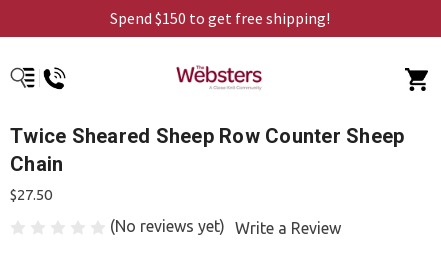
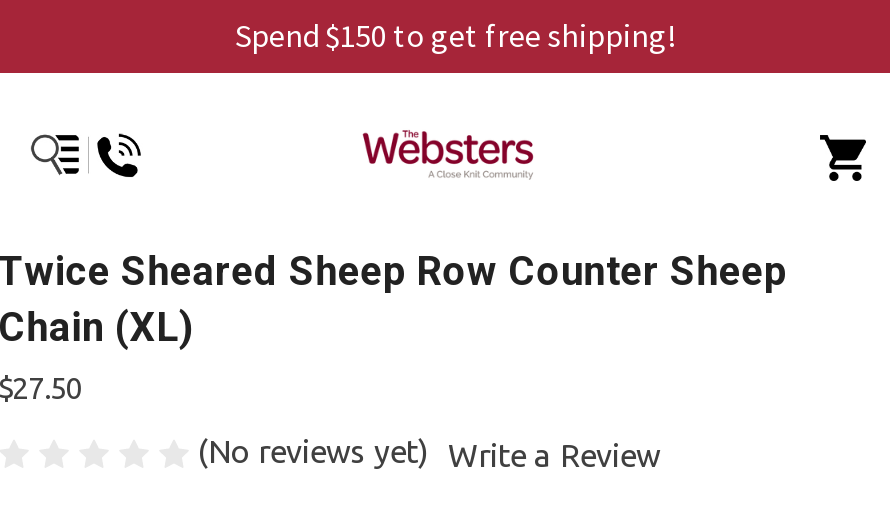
[10,152,63,176] Chain -> [0,303,193,351] Chain (XL)

